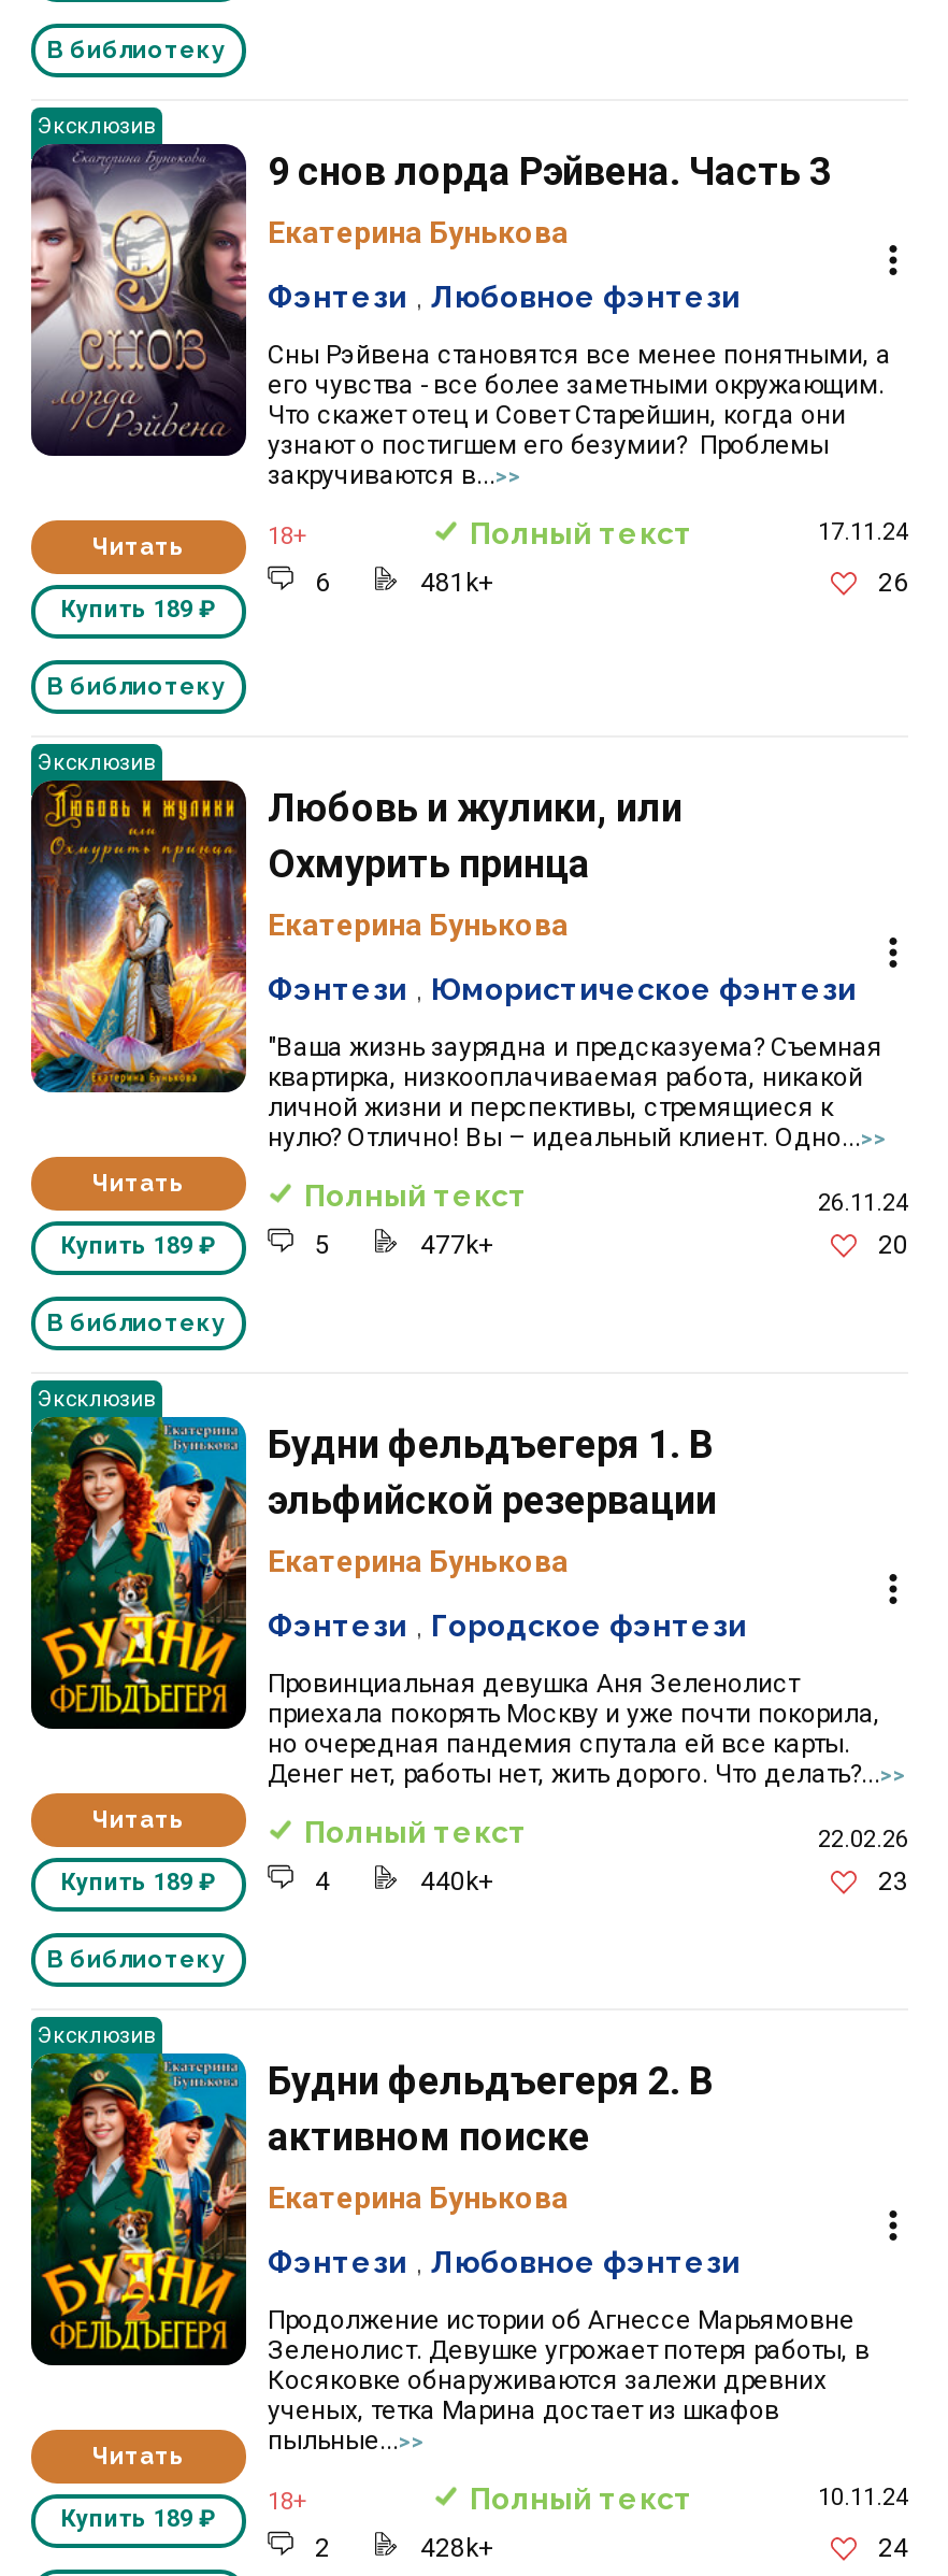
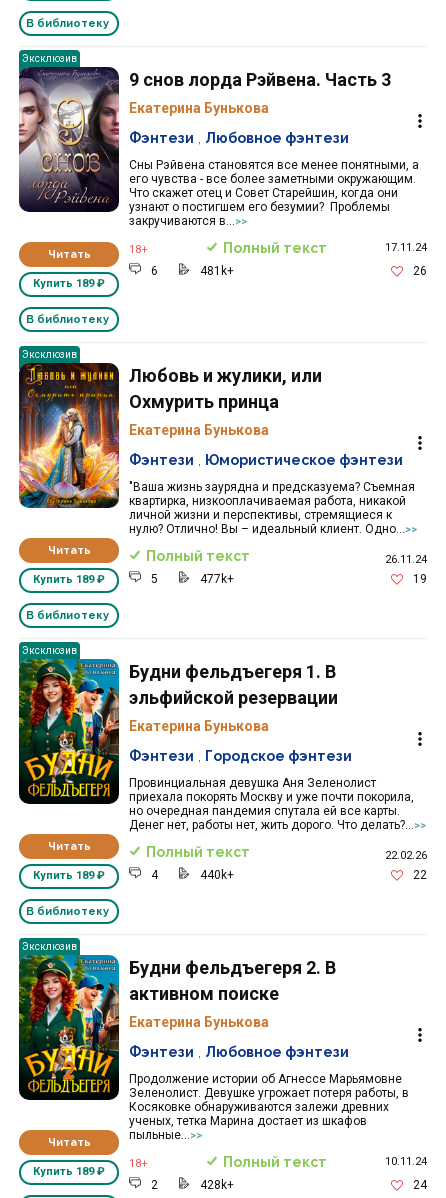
[878,1230,908,1260] 20 -> [413,572,427,586] 19
[878,1866,908,1896] 23 -> [413,868,427,882] 22

